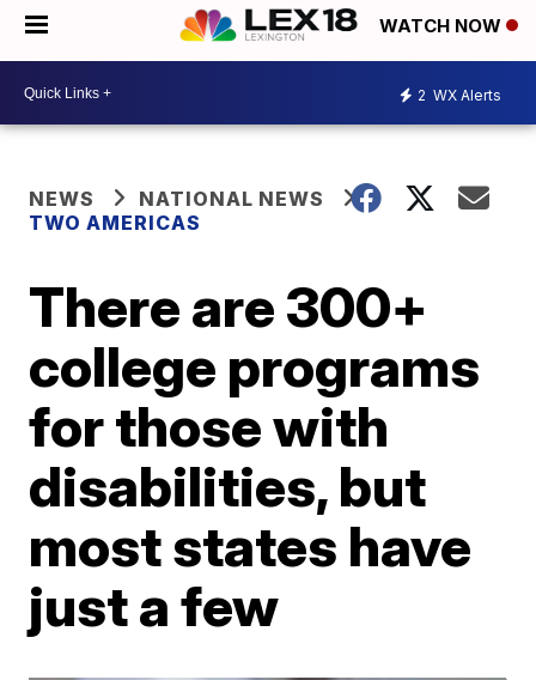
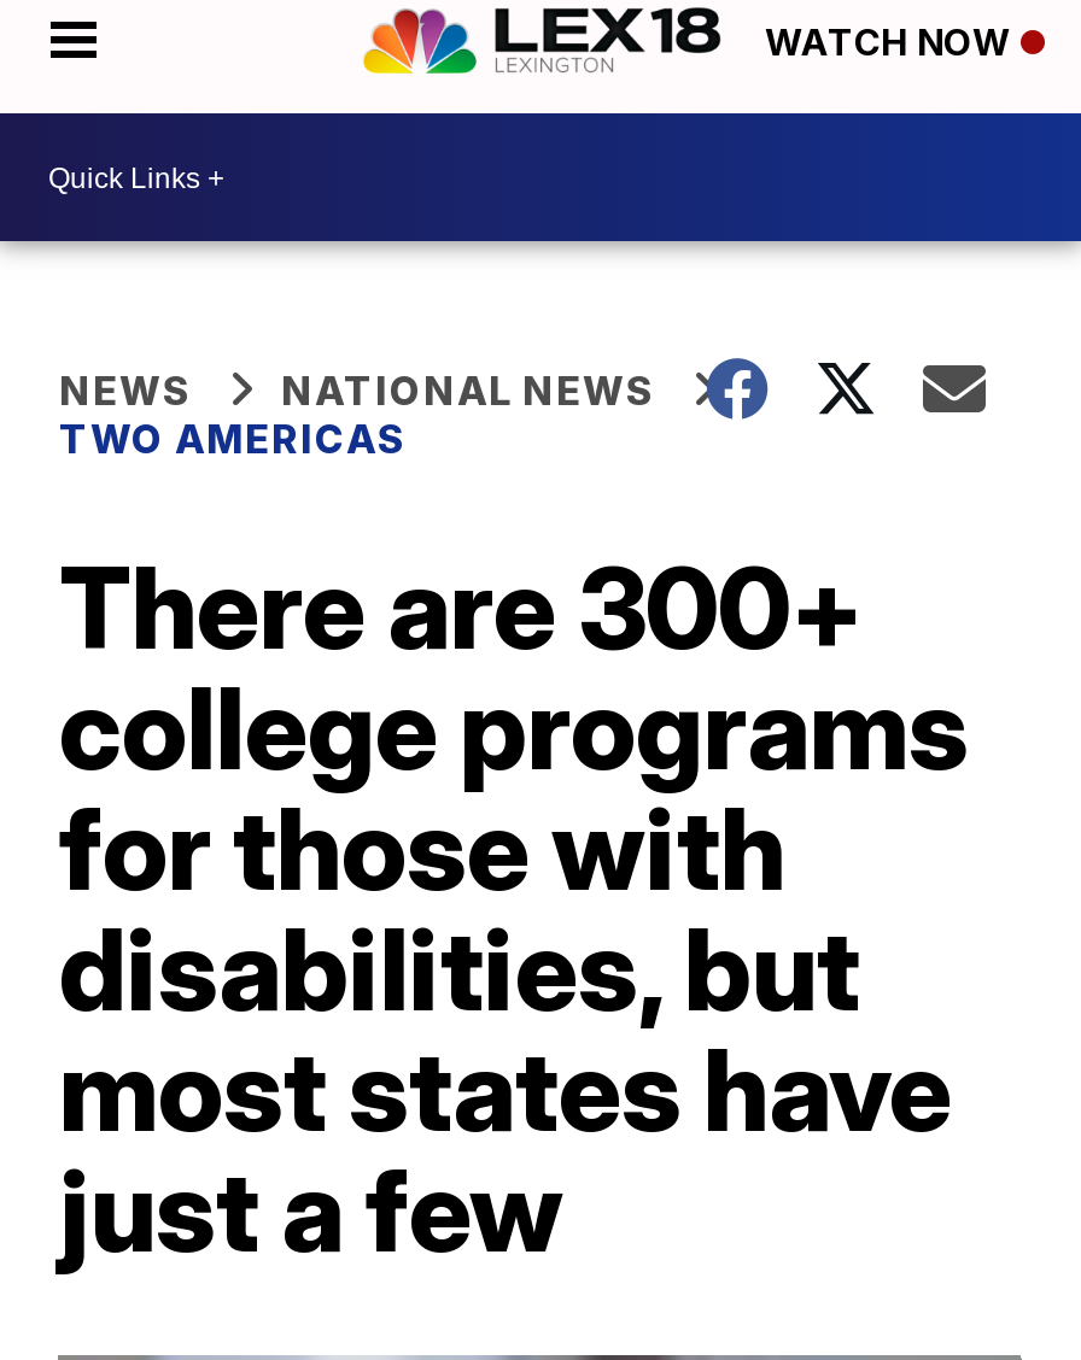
[418,86,501,104] 2 WX Alerts -> none

